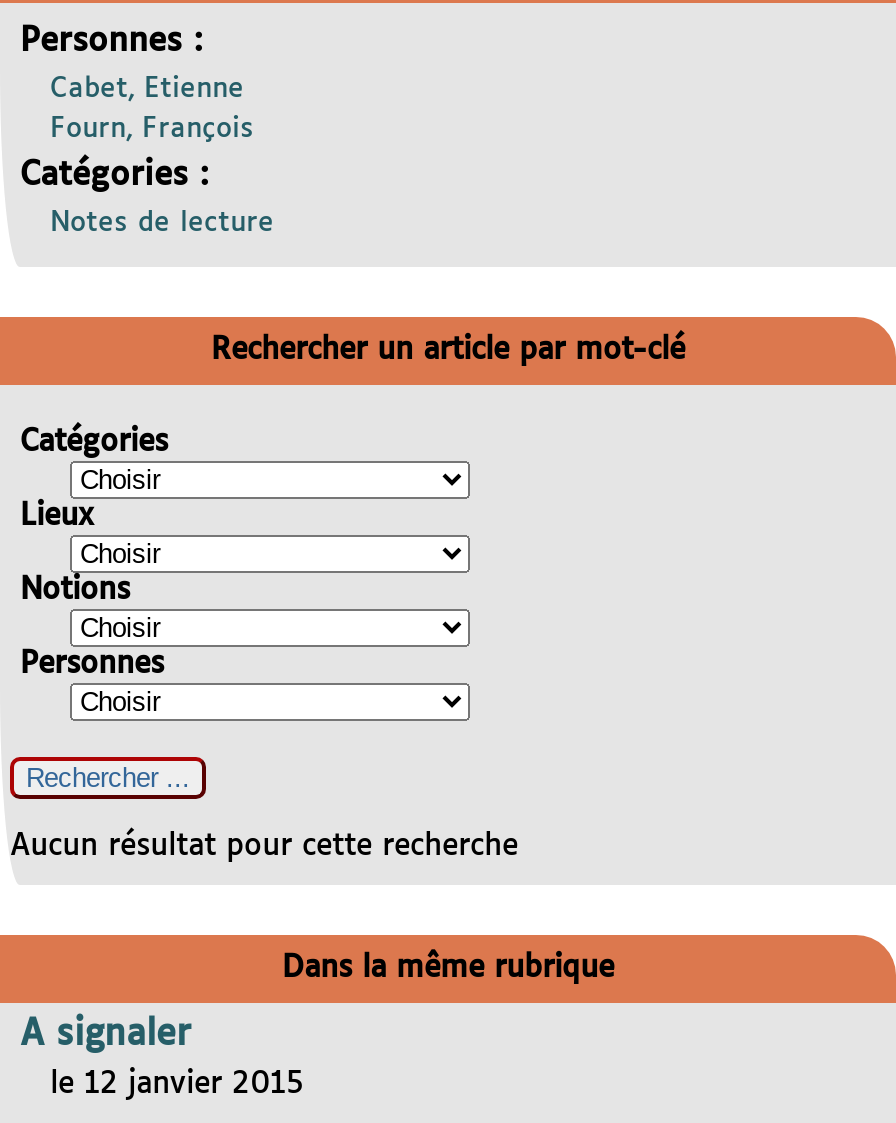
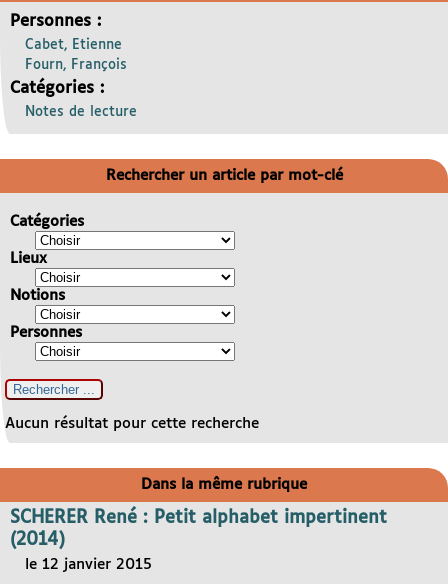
[20,1017,192,1053] A signaler -> [10,509,387,549] SCHERER René : Petit alphabet impertinent | (2014)

